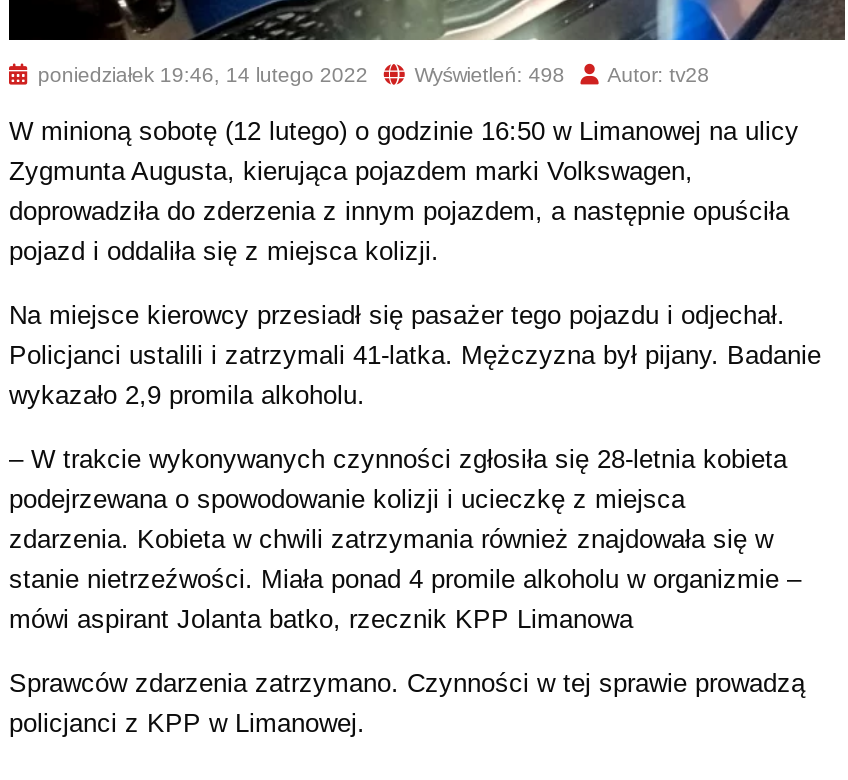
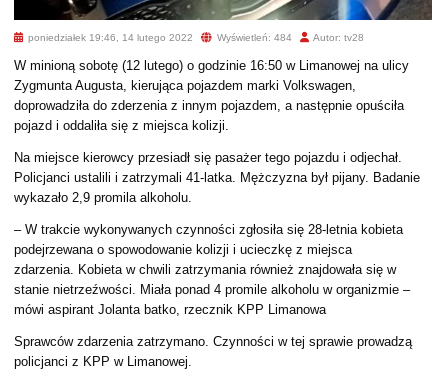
[32,64,709,86] poniedziałek 19:46, 14 lutego 2022 Wyświetleń: 498 Autor: tv28 -> [25,32,364,43] poniedziałek 19:46, 14 lutego 2022 Wyświetleń: 484 Autor: tv28

